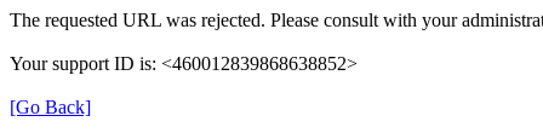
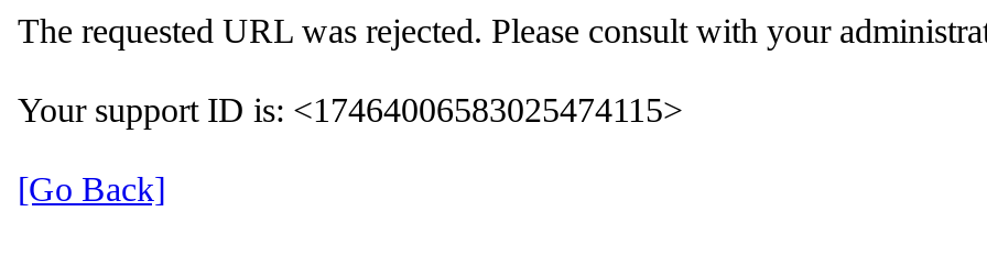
[10,53,358,74] Your support ID is: <460012839868638852> -> [18,91,683,129] Your support ID is: <17464006583025474115>

